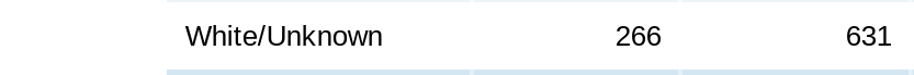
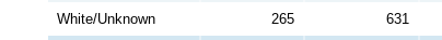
[615,20,661,53] 266 -> [272,11,295,27] 265

